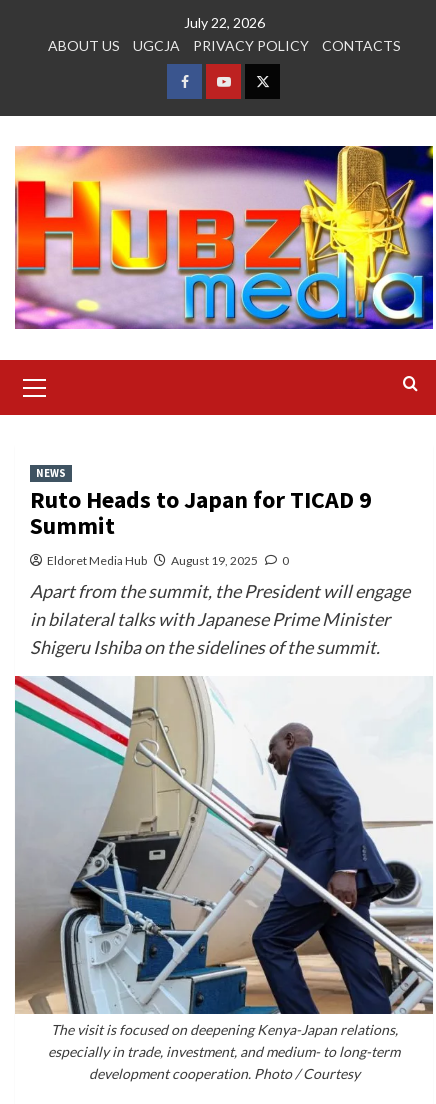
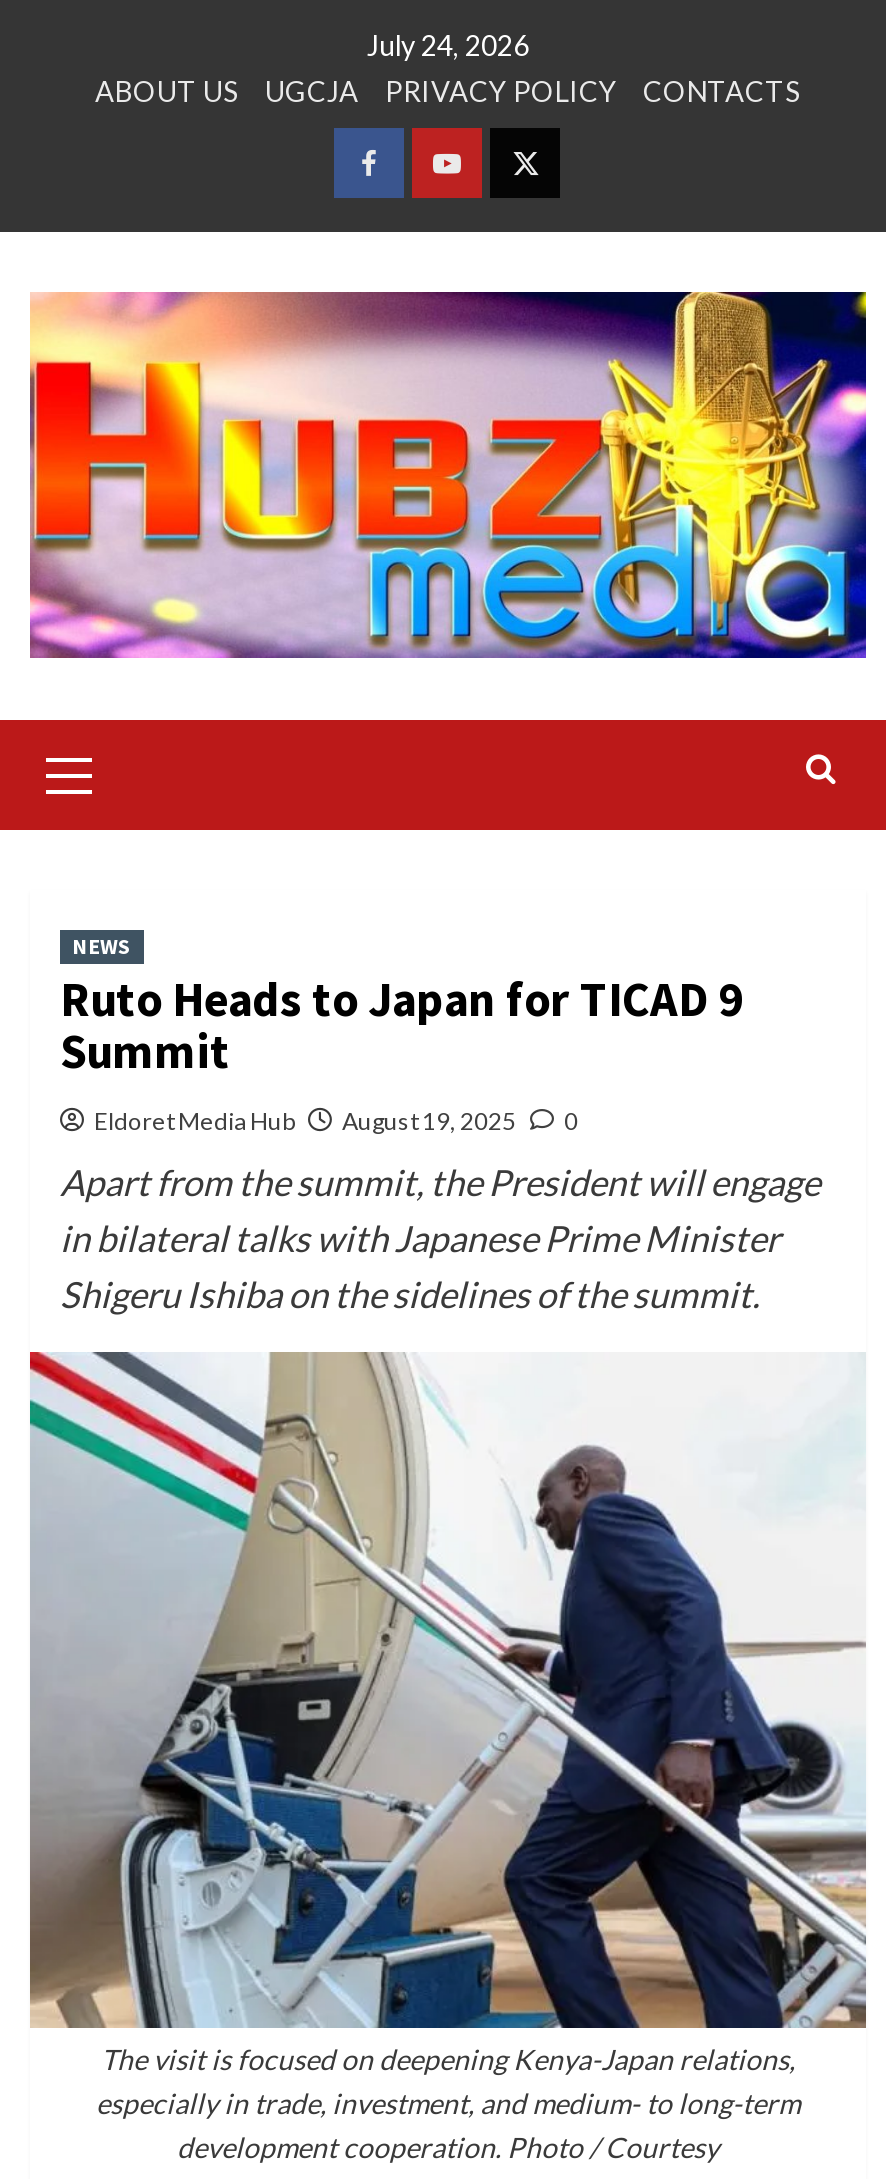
[183,14,264,31] July 22, 2026 -> [367,28,529,62] July 24, 2026

